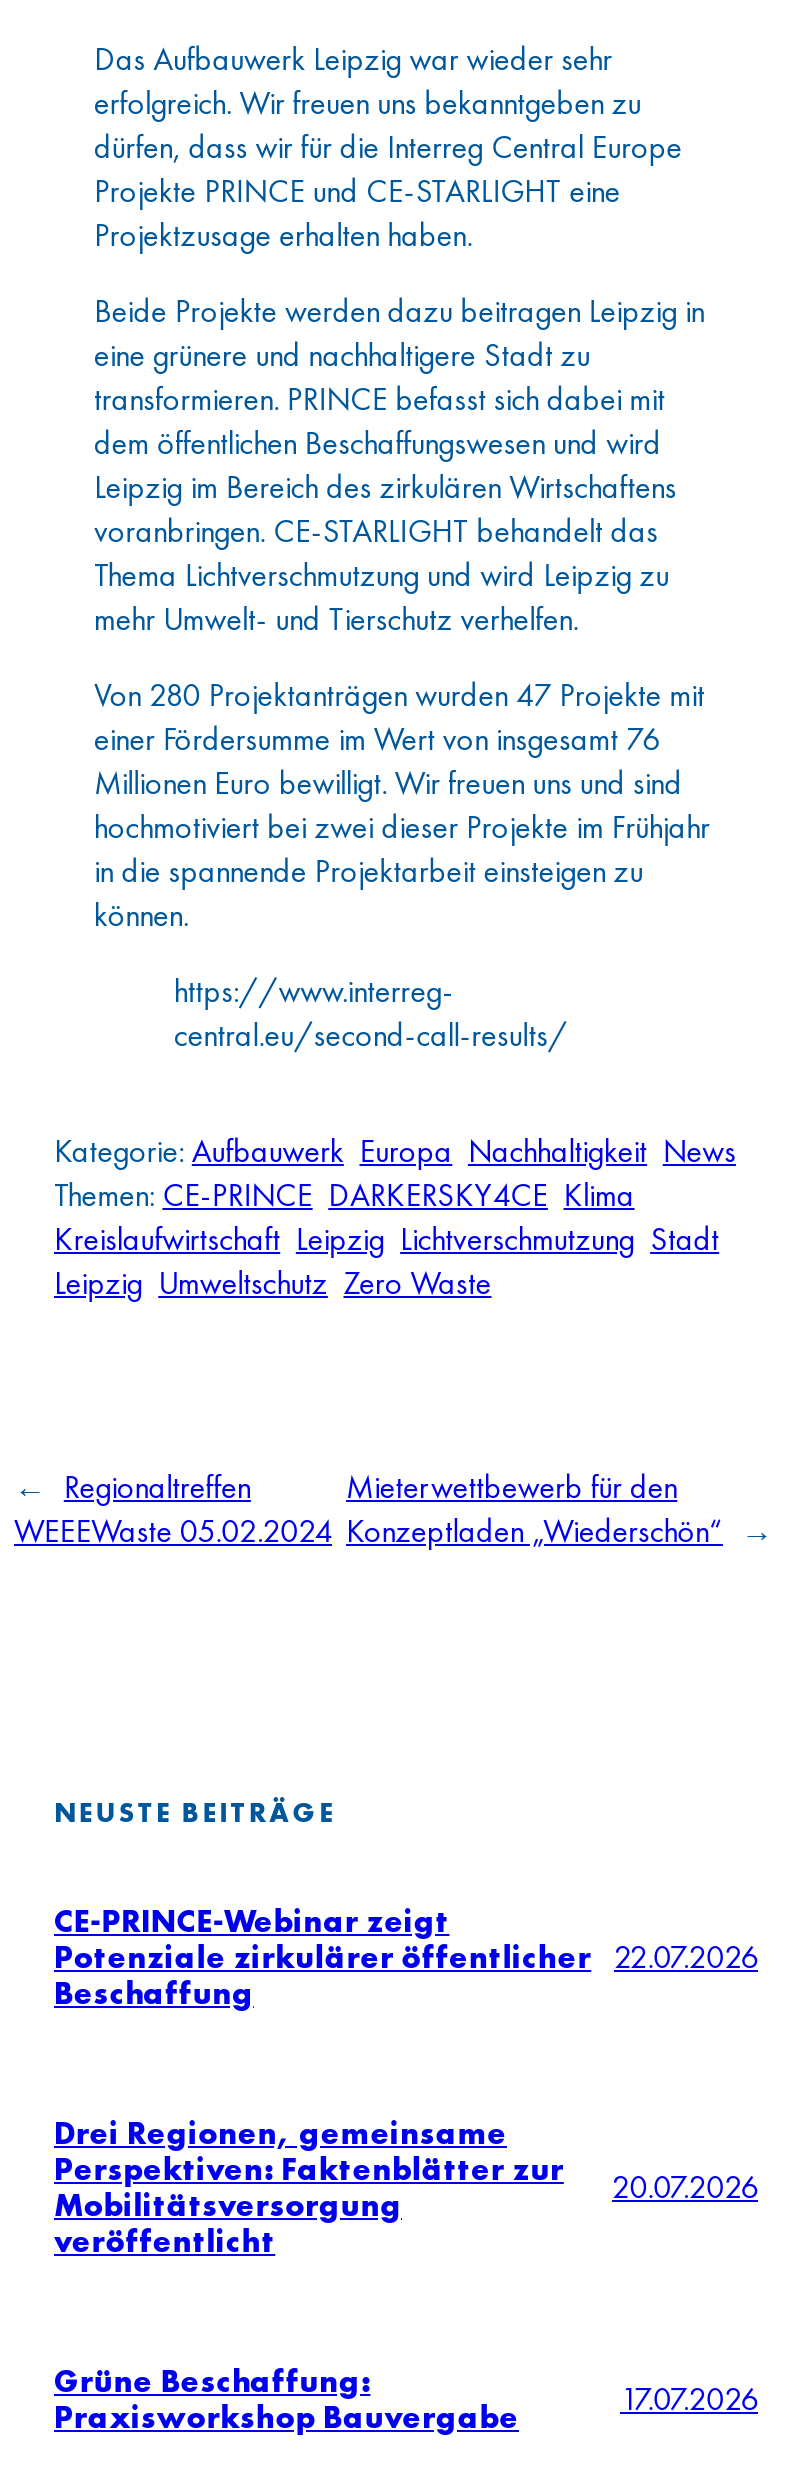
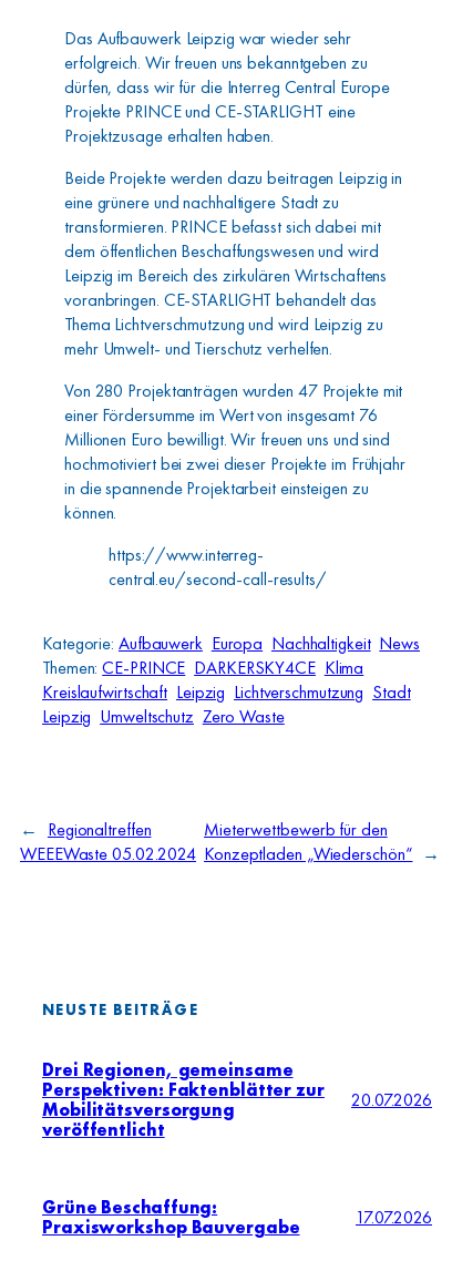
[54,1899,591,2013] CE-PRINCE-Webinar zeigt | Potenziale zirkulärer öffentlicher | Beschaffung -> none
[614,1935,758,1977] 22.07.2026 -> none

